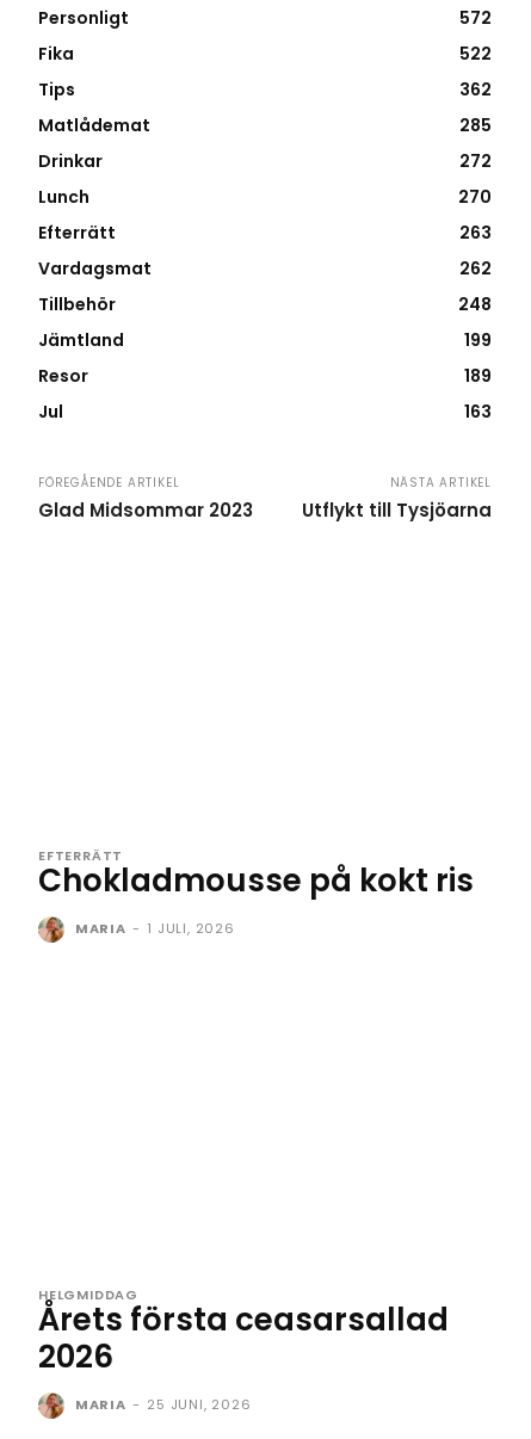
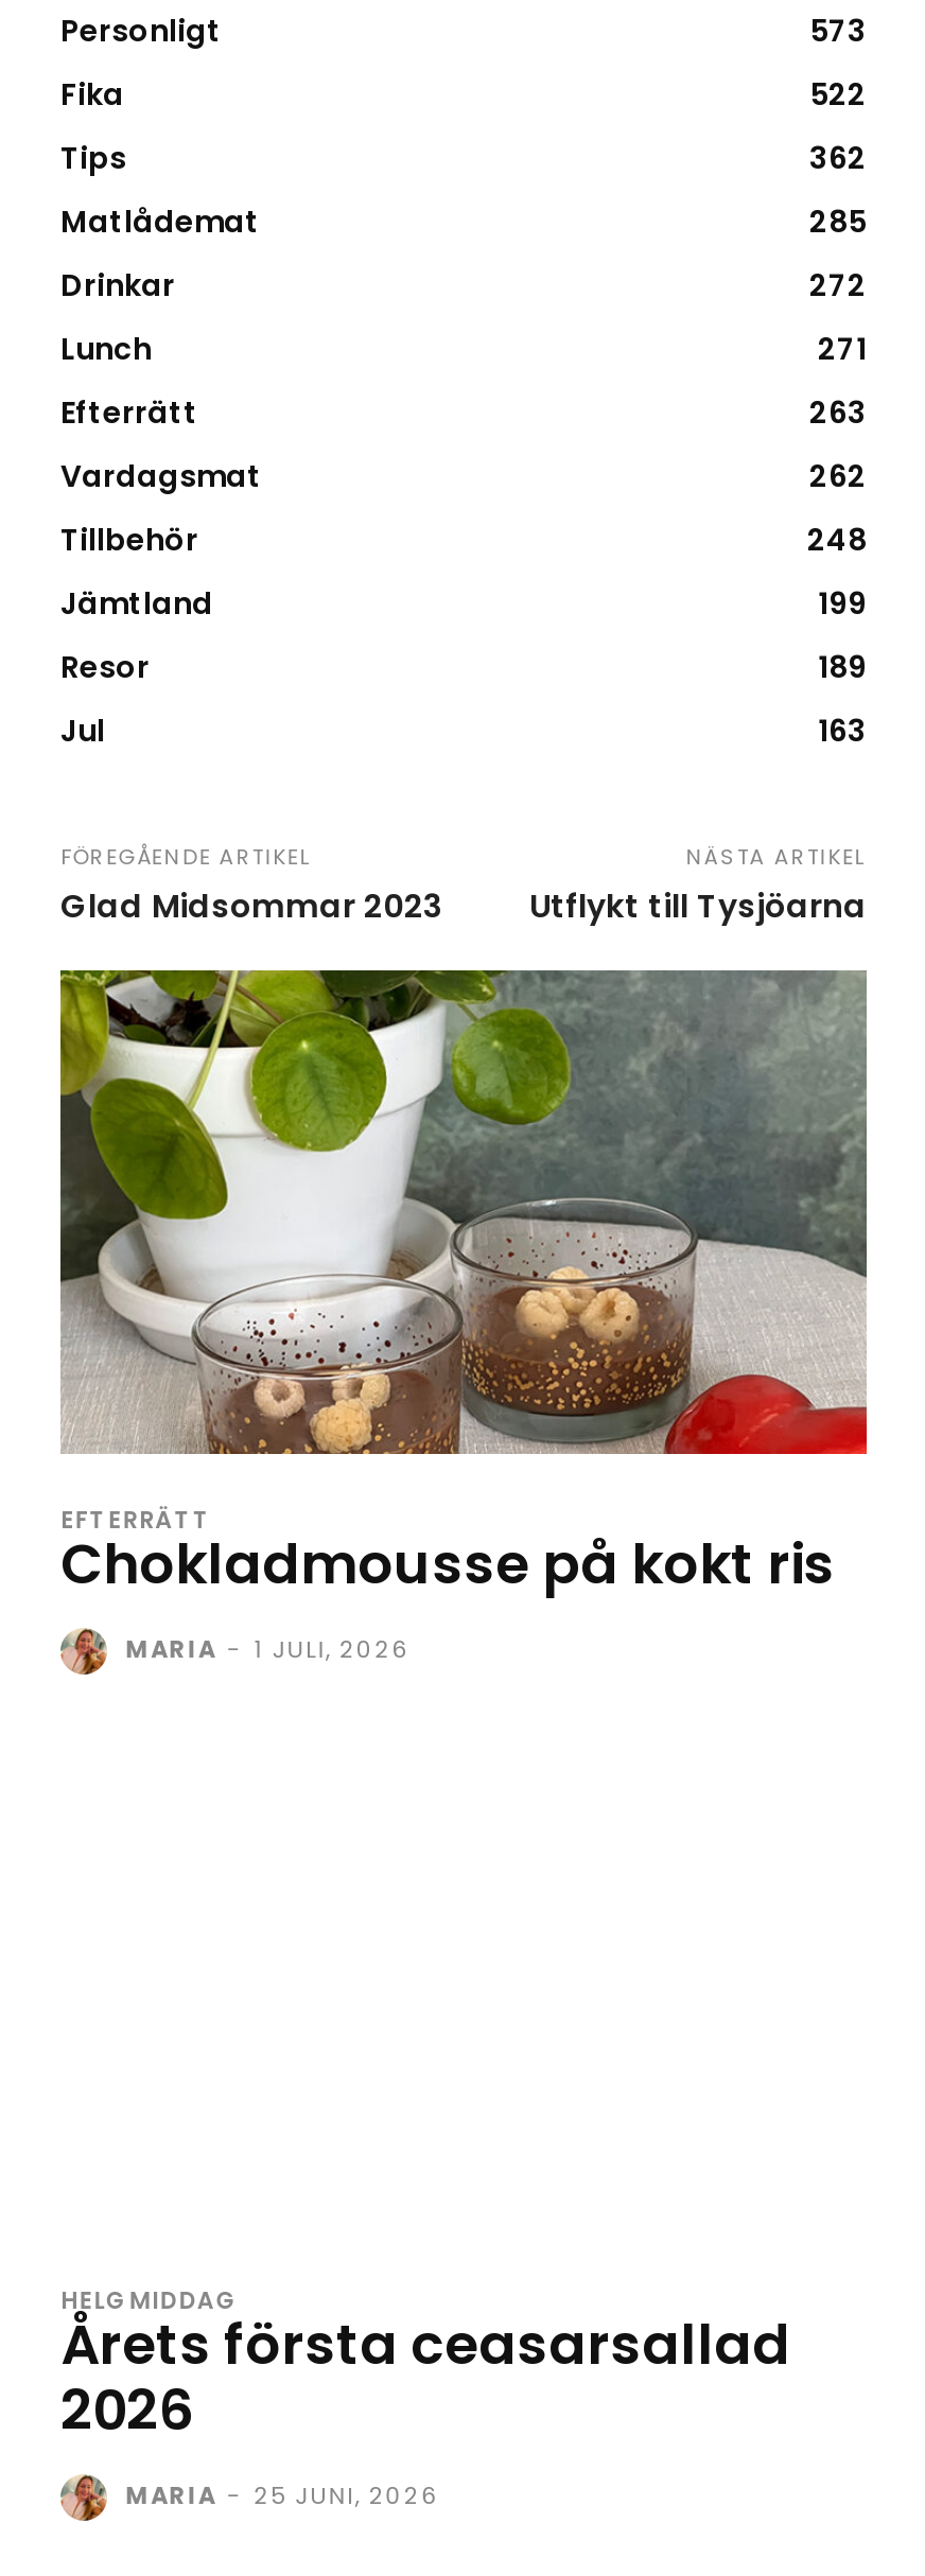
[459,6,492,30] 572 -> [809,9,867,51] 573
[458,185,492,209] 270 -> [818,327,867,369] 271
none -> [58,967,869,1457] [image]

